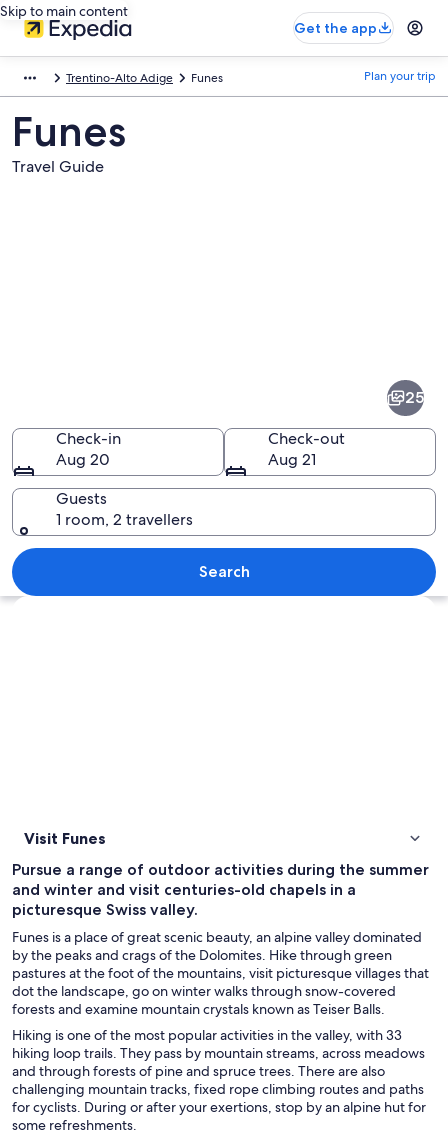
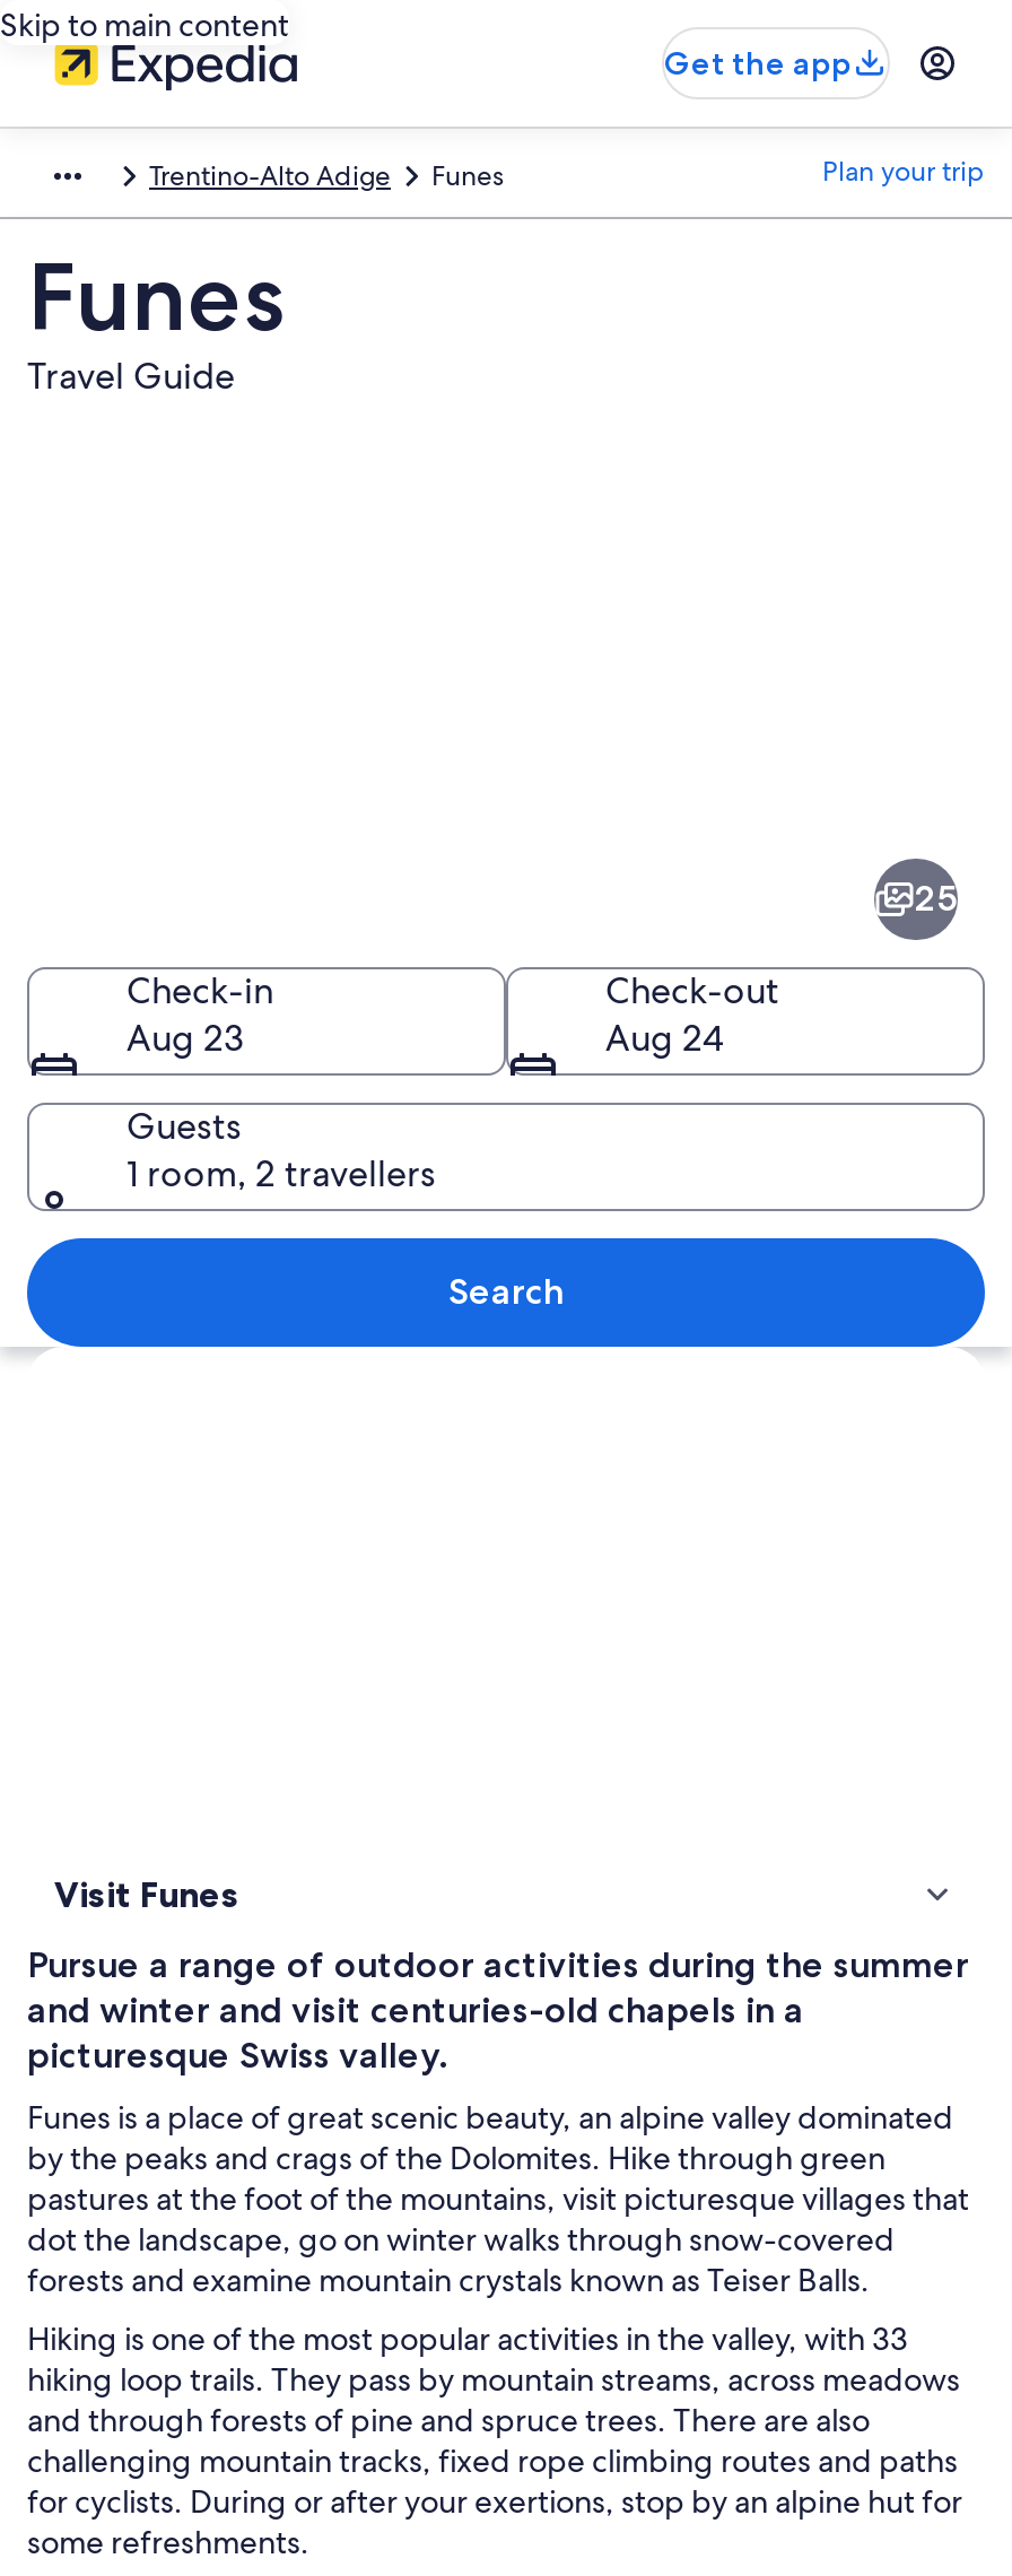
[56,448,110,469] Aug 20 -> [127,1013,244,1061] Aug 23
[268,448,316,469] Aug 21 -> [605,1013,723,1061] Aug 24

